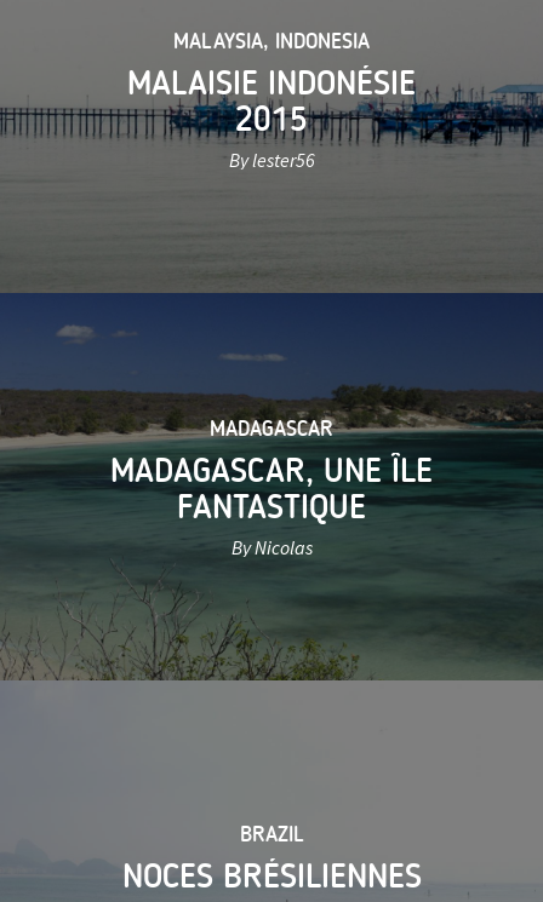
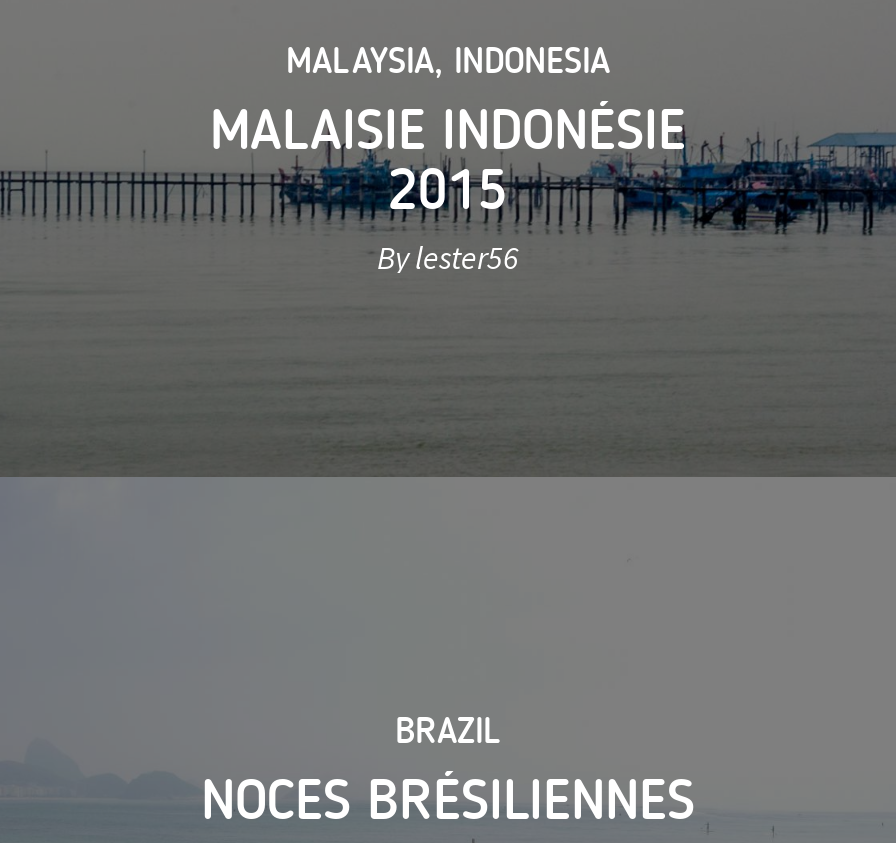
[4,293,539,680] [image] | MADAGASCAR | MADAGASCAR, UNE ÎLE | FANTASTIQUE | By Nicolas -> none

